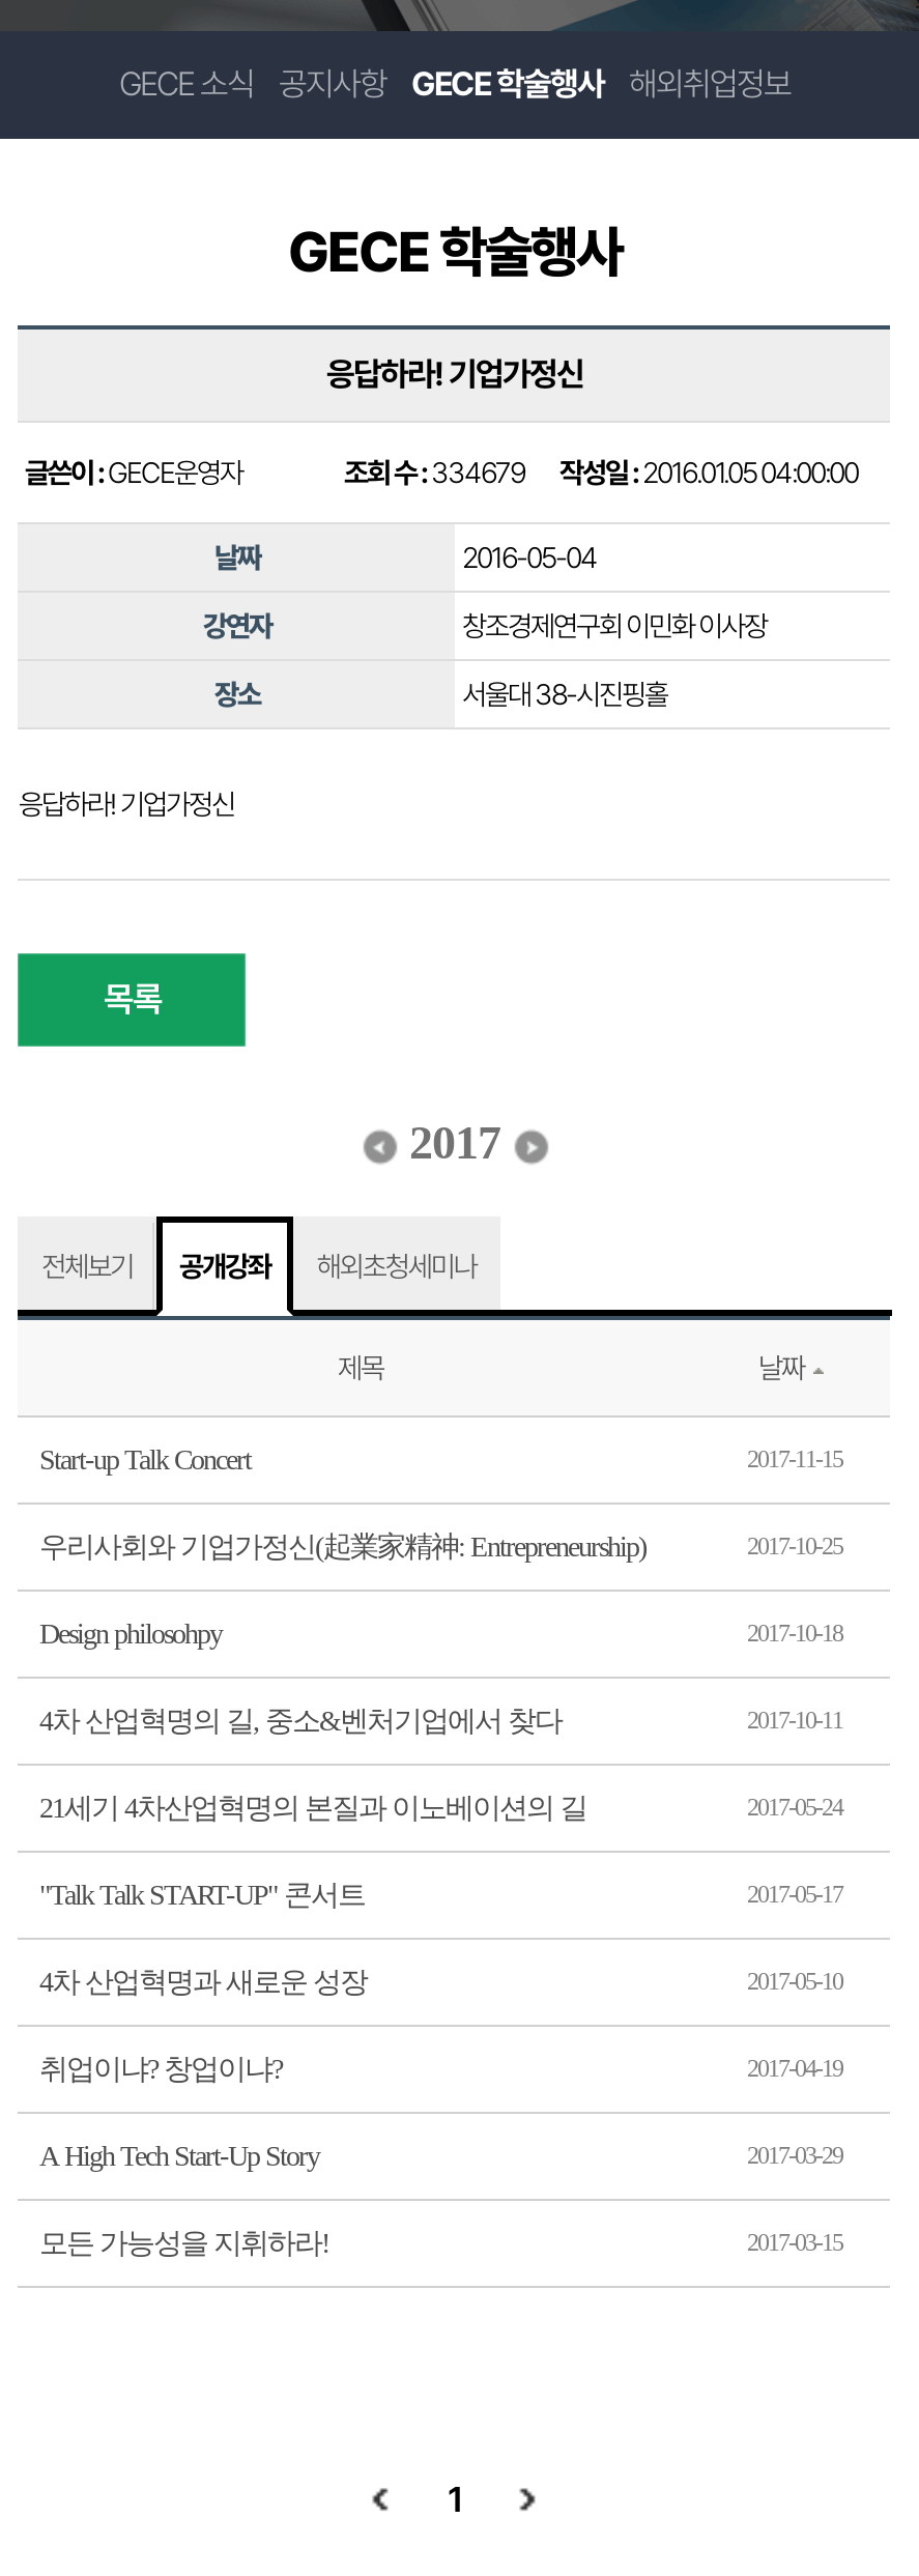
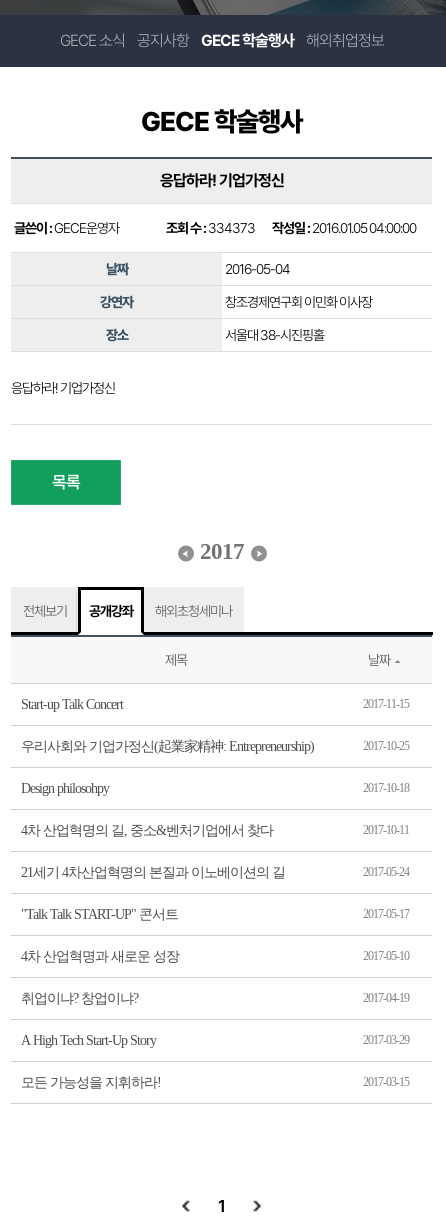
[344,456,858,489] 조회 수 : 334679 작성일 : 2016.01.05 04:00:00 -> [166,220,416,236] 조회 수 : 334373 작성일 : 2016.01.05 04:00:00

